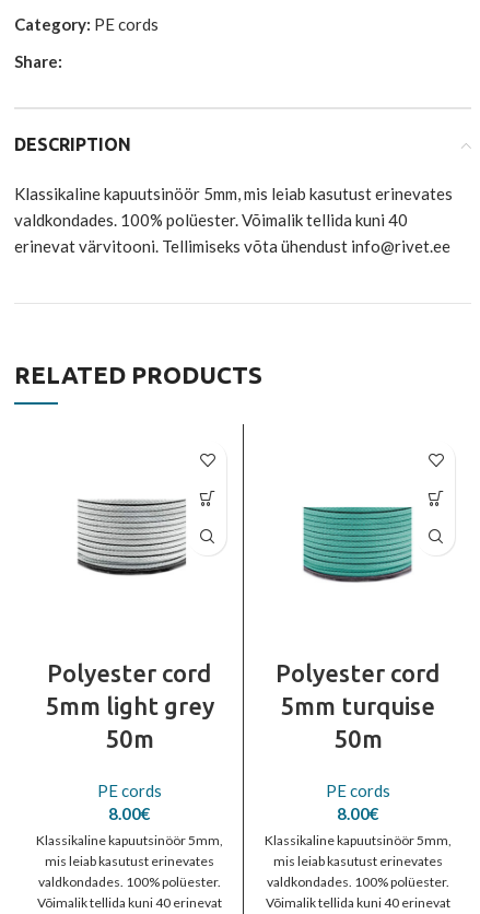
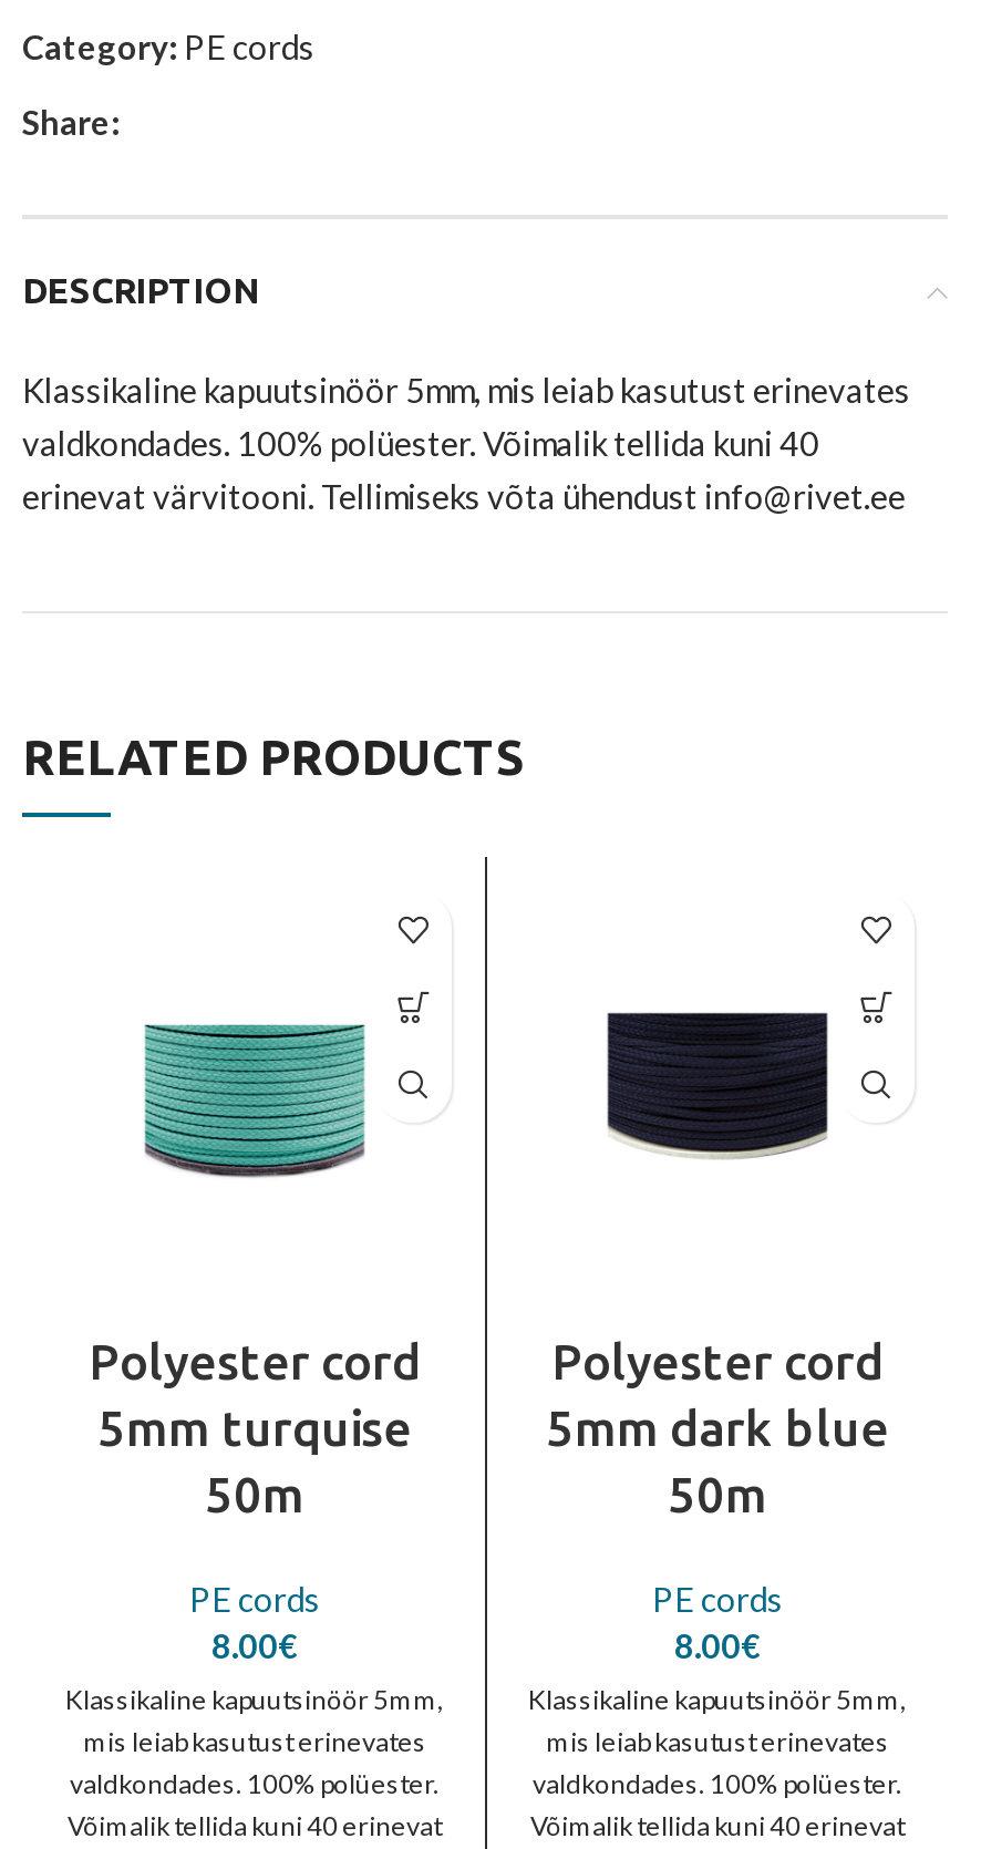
[74,499,187,583] [image] -> [142,1010,370,1180] [image]
[302,501,413,584] [image] -> [605,1010,830,1178] [image]
[44,692,214,719] 5mm light grey -> [97,1399,412,1455] 5mm turquise
[280,692,435,719] 5mm turquise -> [546,1399,889,1455] 5mm dark blue

